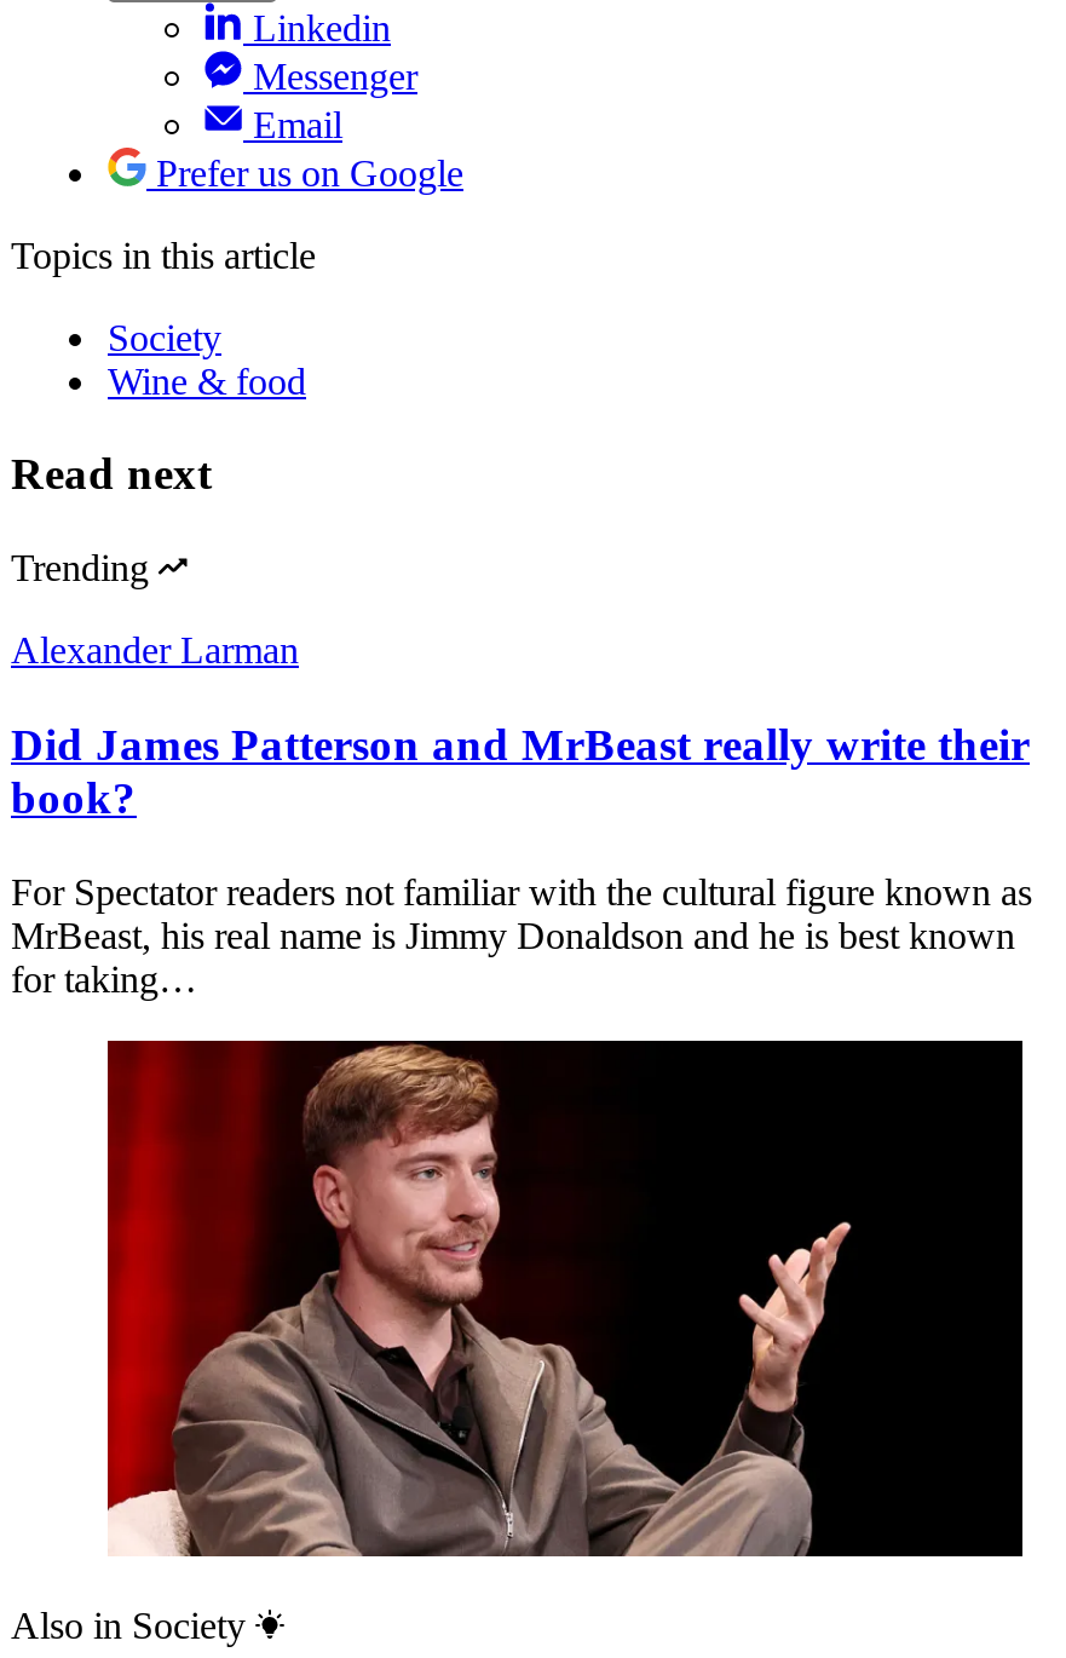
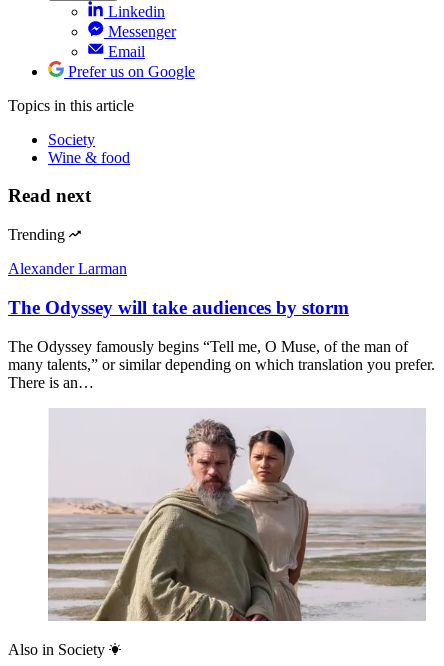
[11,718,1030,822] Did James Patterson and MrBeast really write their | book? -> [8,297,349,318] The Odyssey will take audiences by storm
[11,870,1032,998] For Spectator readers not familiar with the cultural figure known as | MrBeast, his real name is Jimmy Donaldson and he is best known | for taking… -> [8,337,435,390] The Odyssey famously begins “Tell me, O Muse, of the man of | many talents,” or similar depending on which translation you prefer. | There is an…
[105,1038,1025,1559] [image] -> [47,408,427,622] [image]

